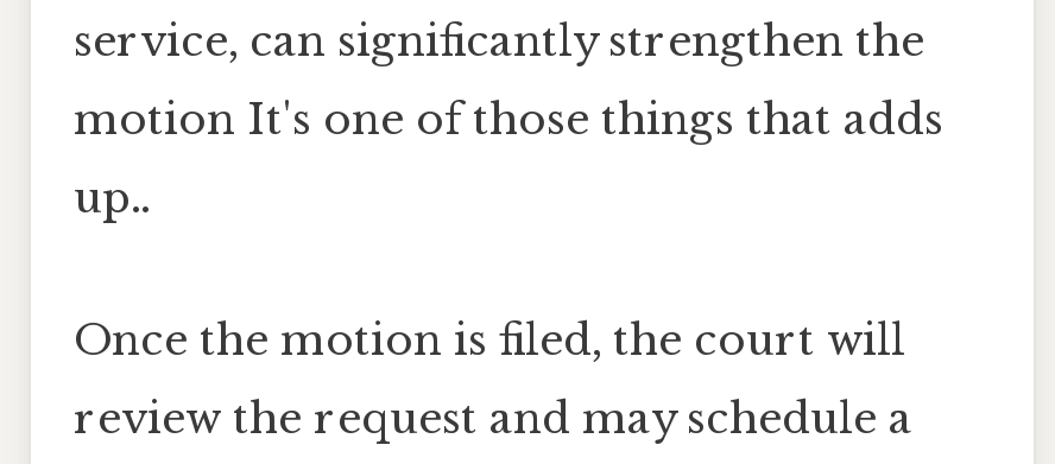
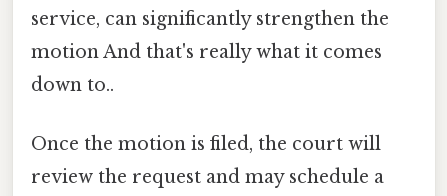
[74,95,943,147] motion It's one of those things that adds -> [31,41,382,63] motion And that's really what it comes
[74,173,150,226] up.. -> [31,74,114,96] down to..

